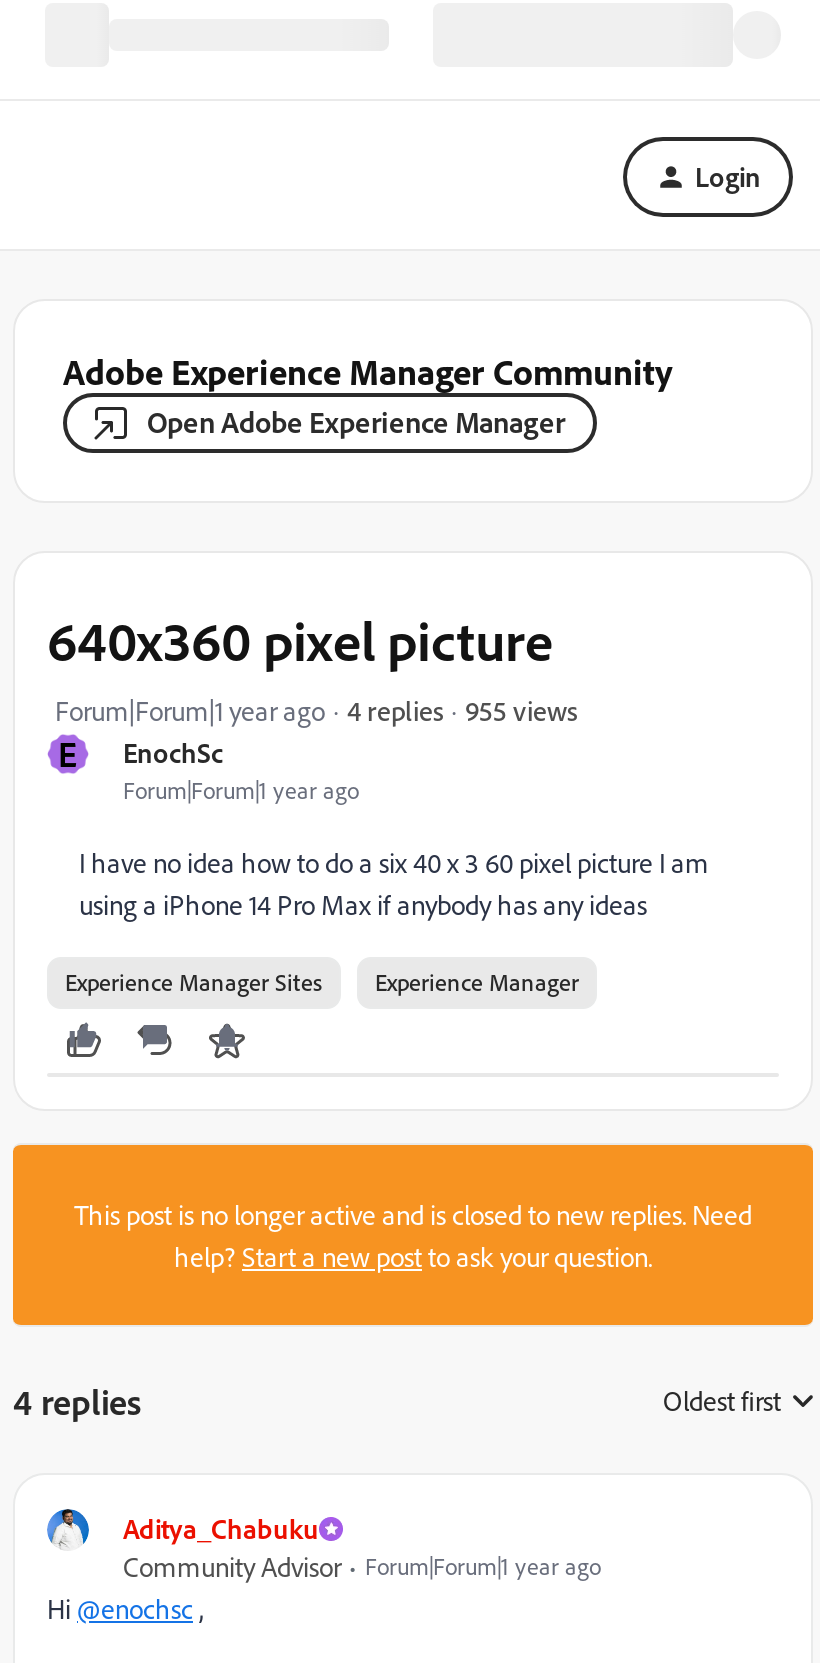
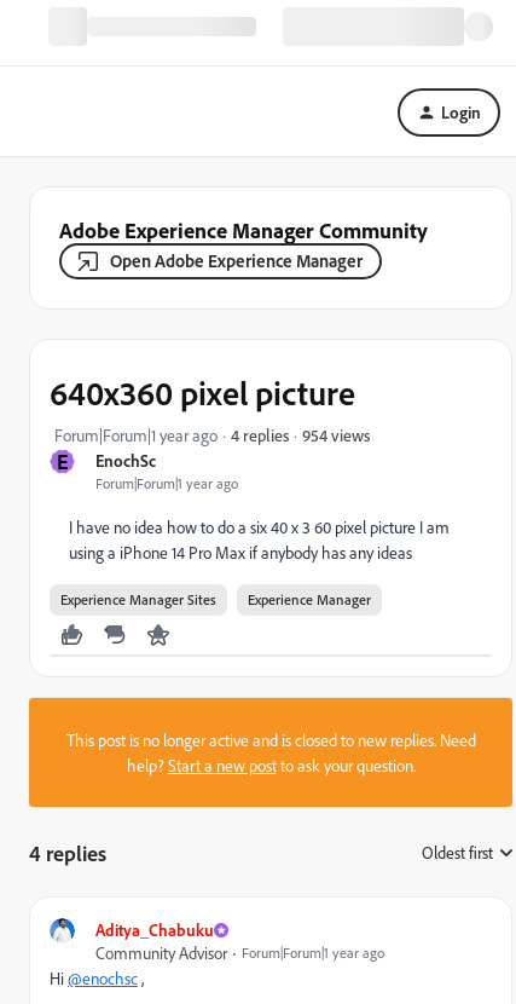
[465,692,577,726] 955 views -> [302,424,370,445] 954 views

